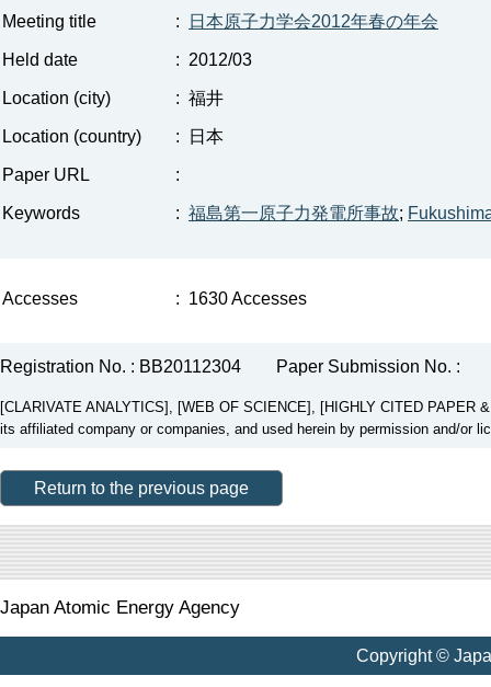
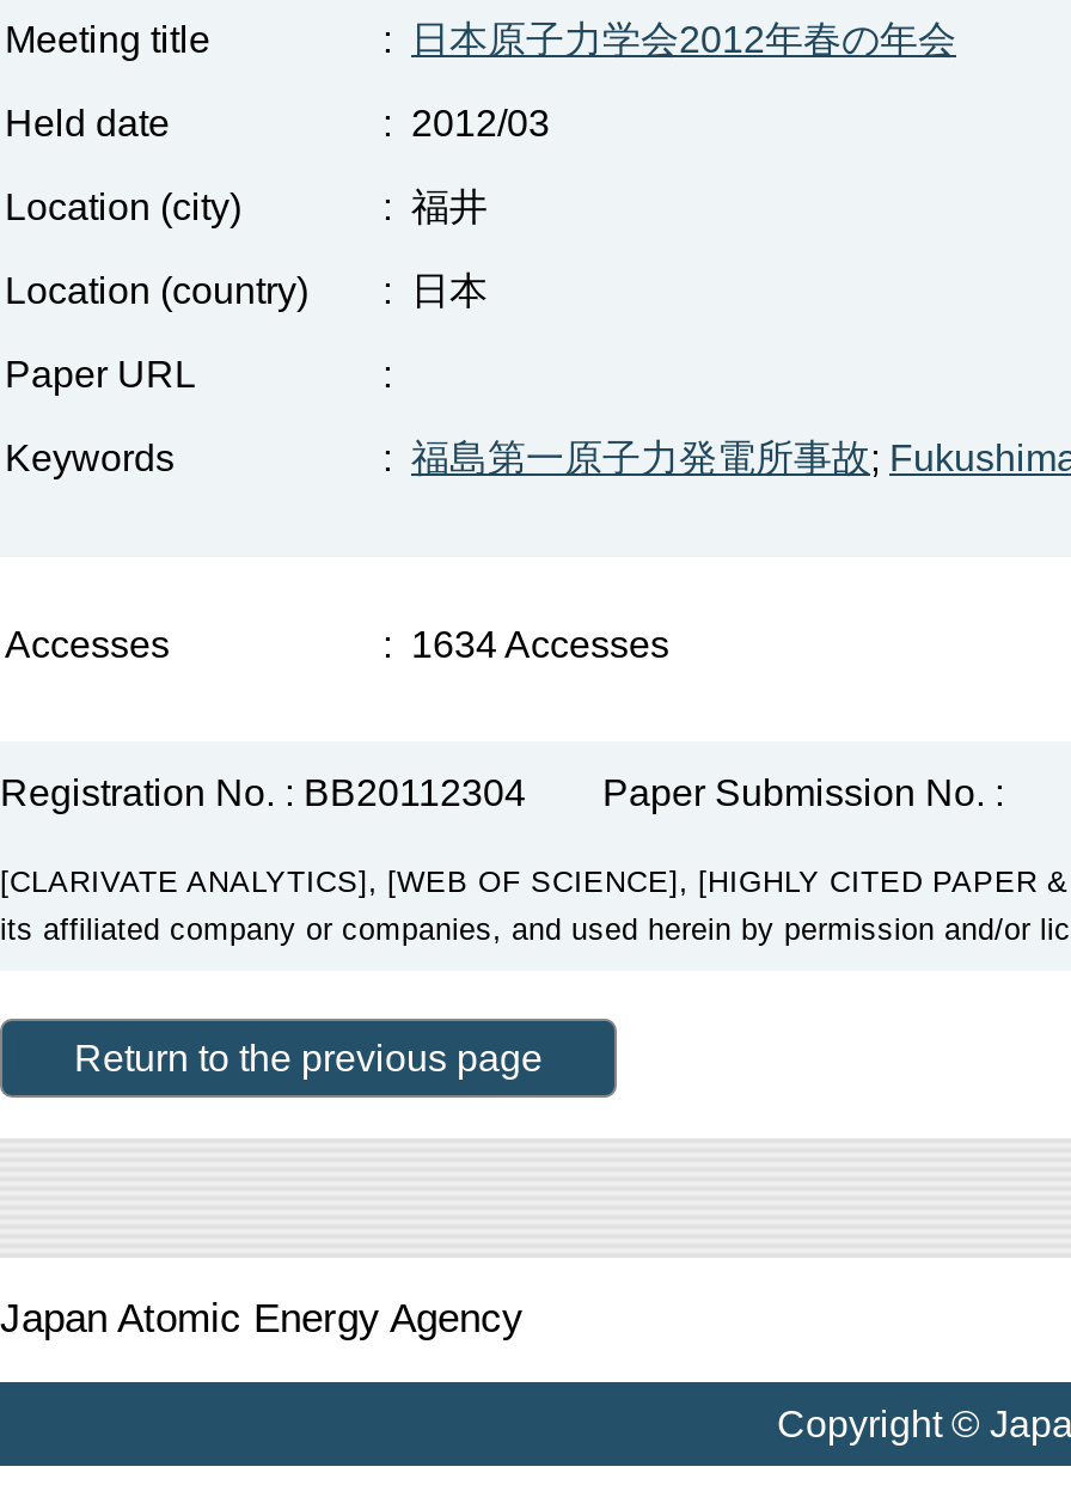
[175,290,307,308] : 1630 Accesses -> [382,625,669,665] : 1634 Accesses

